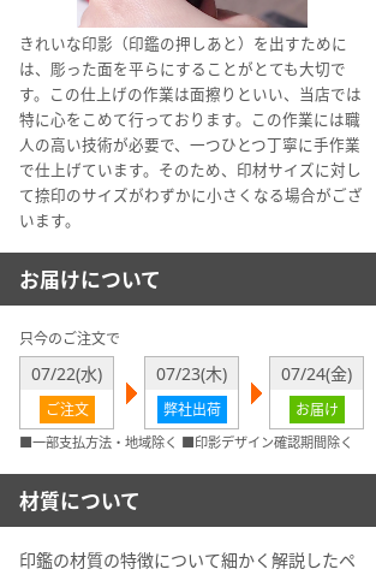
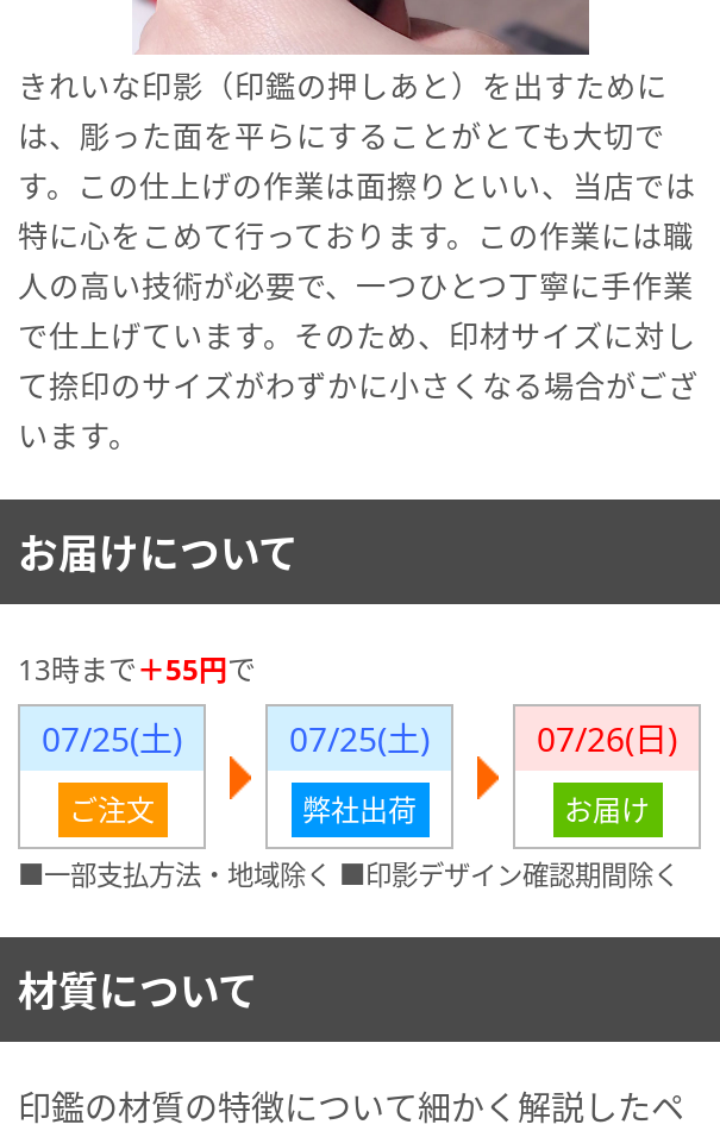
[19,329,120,349] 只今のご注文で -> [18,650,256,691] 13時まで＋55円で
[31,363,102,385] 07/22(水) -> [42,717,182,762] 07/25(土)
[156,363,227,385] 07/23(木) -> [289,717,430,762] 07/25(土)
[281,363,352,385] 07/24(金) -> [537,717,677,762] 07/26(日)

